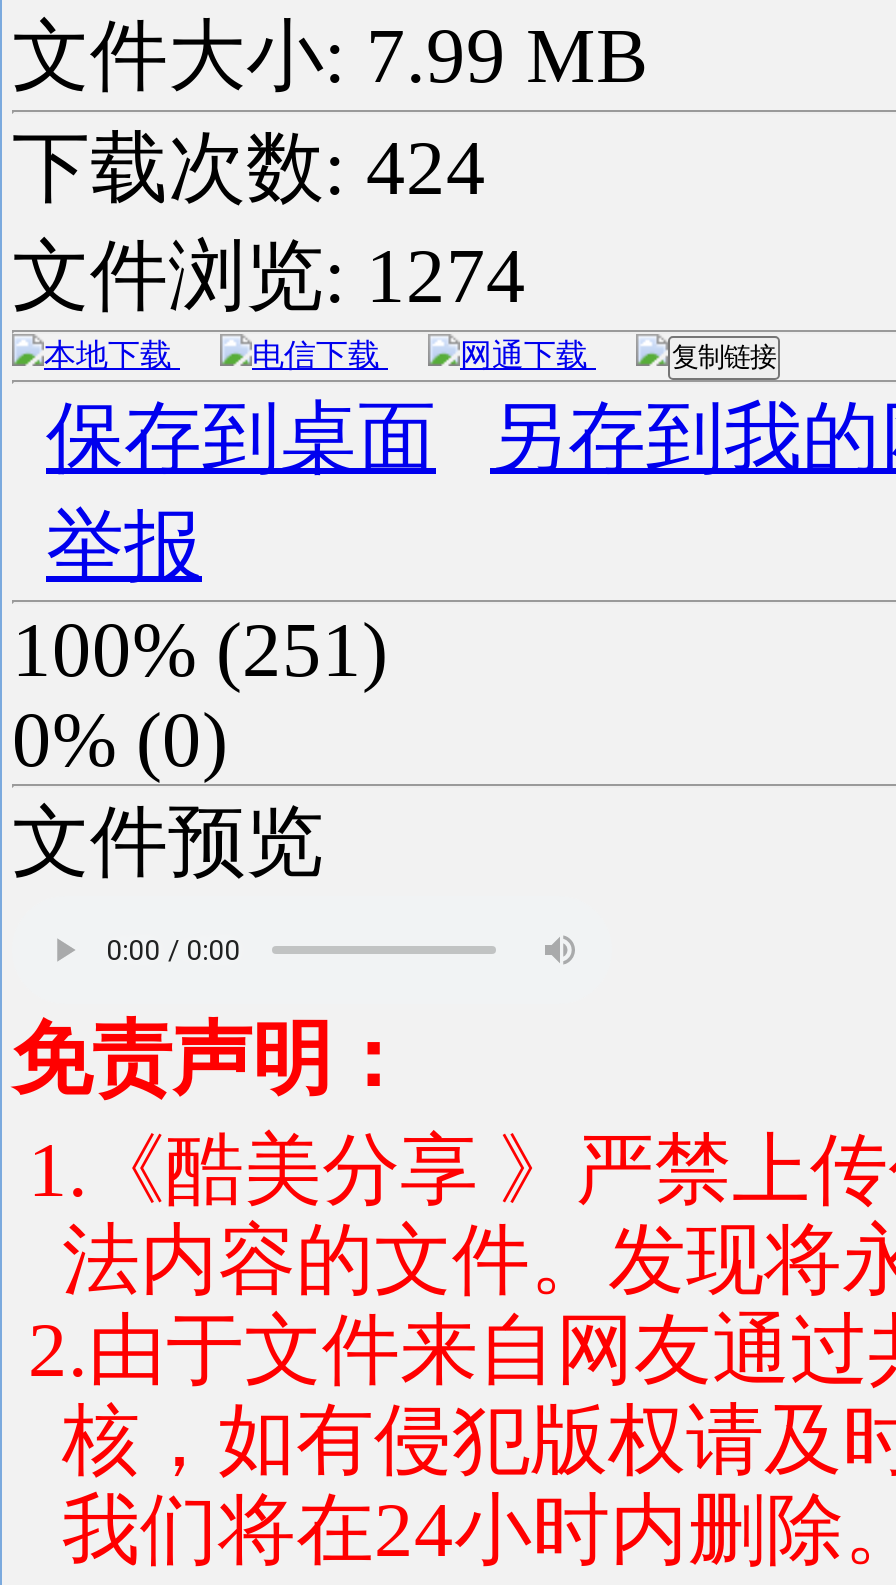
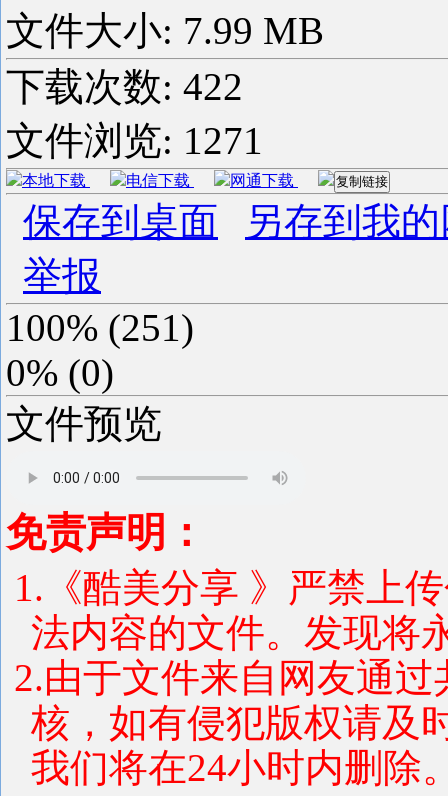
[12,124,486,210] 下载次数: 424 -> [6,65,243,108] 下载次数: 422
[12,232,526,318] 文件浏览: 1274 -> [6,119,263,162] 文件浏览: 1271

